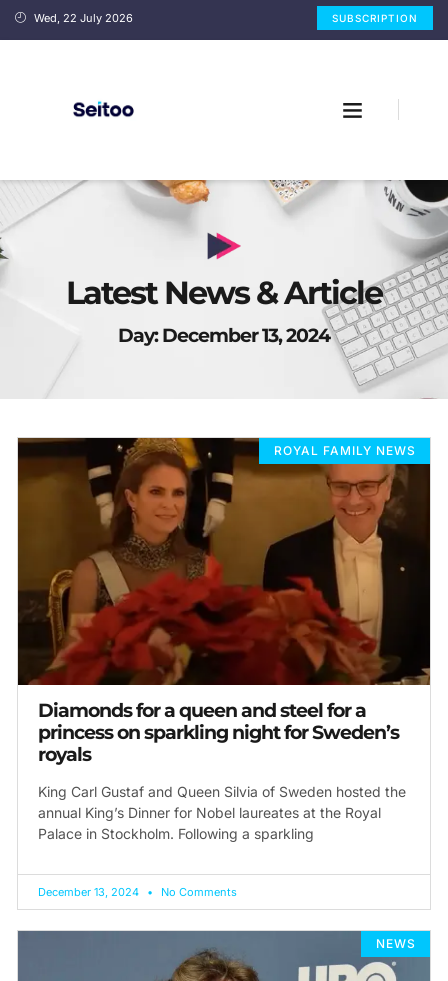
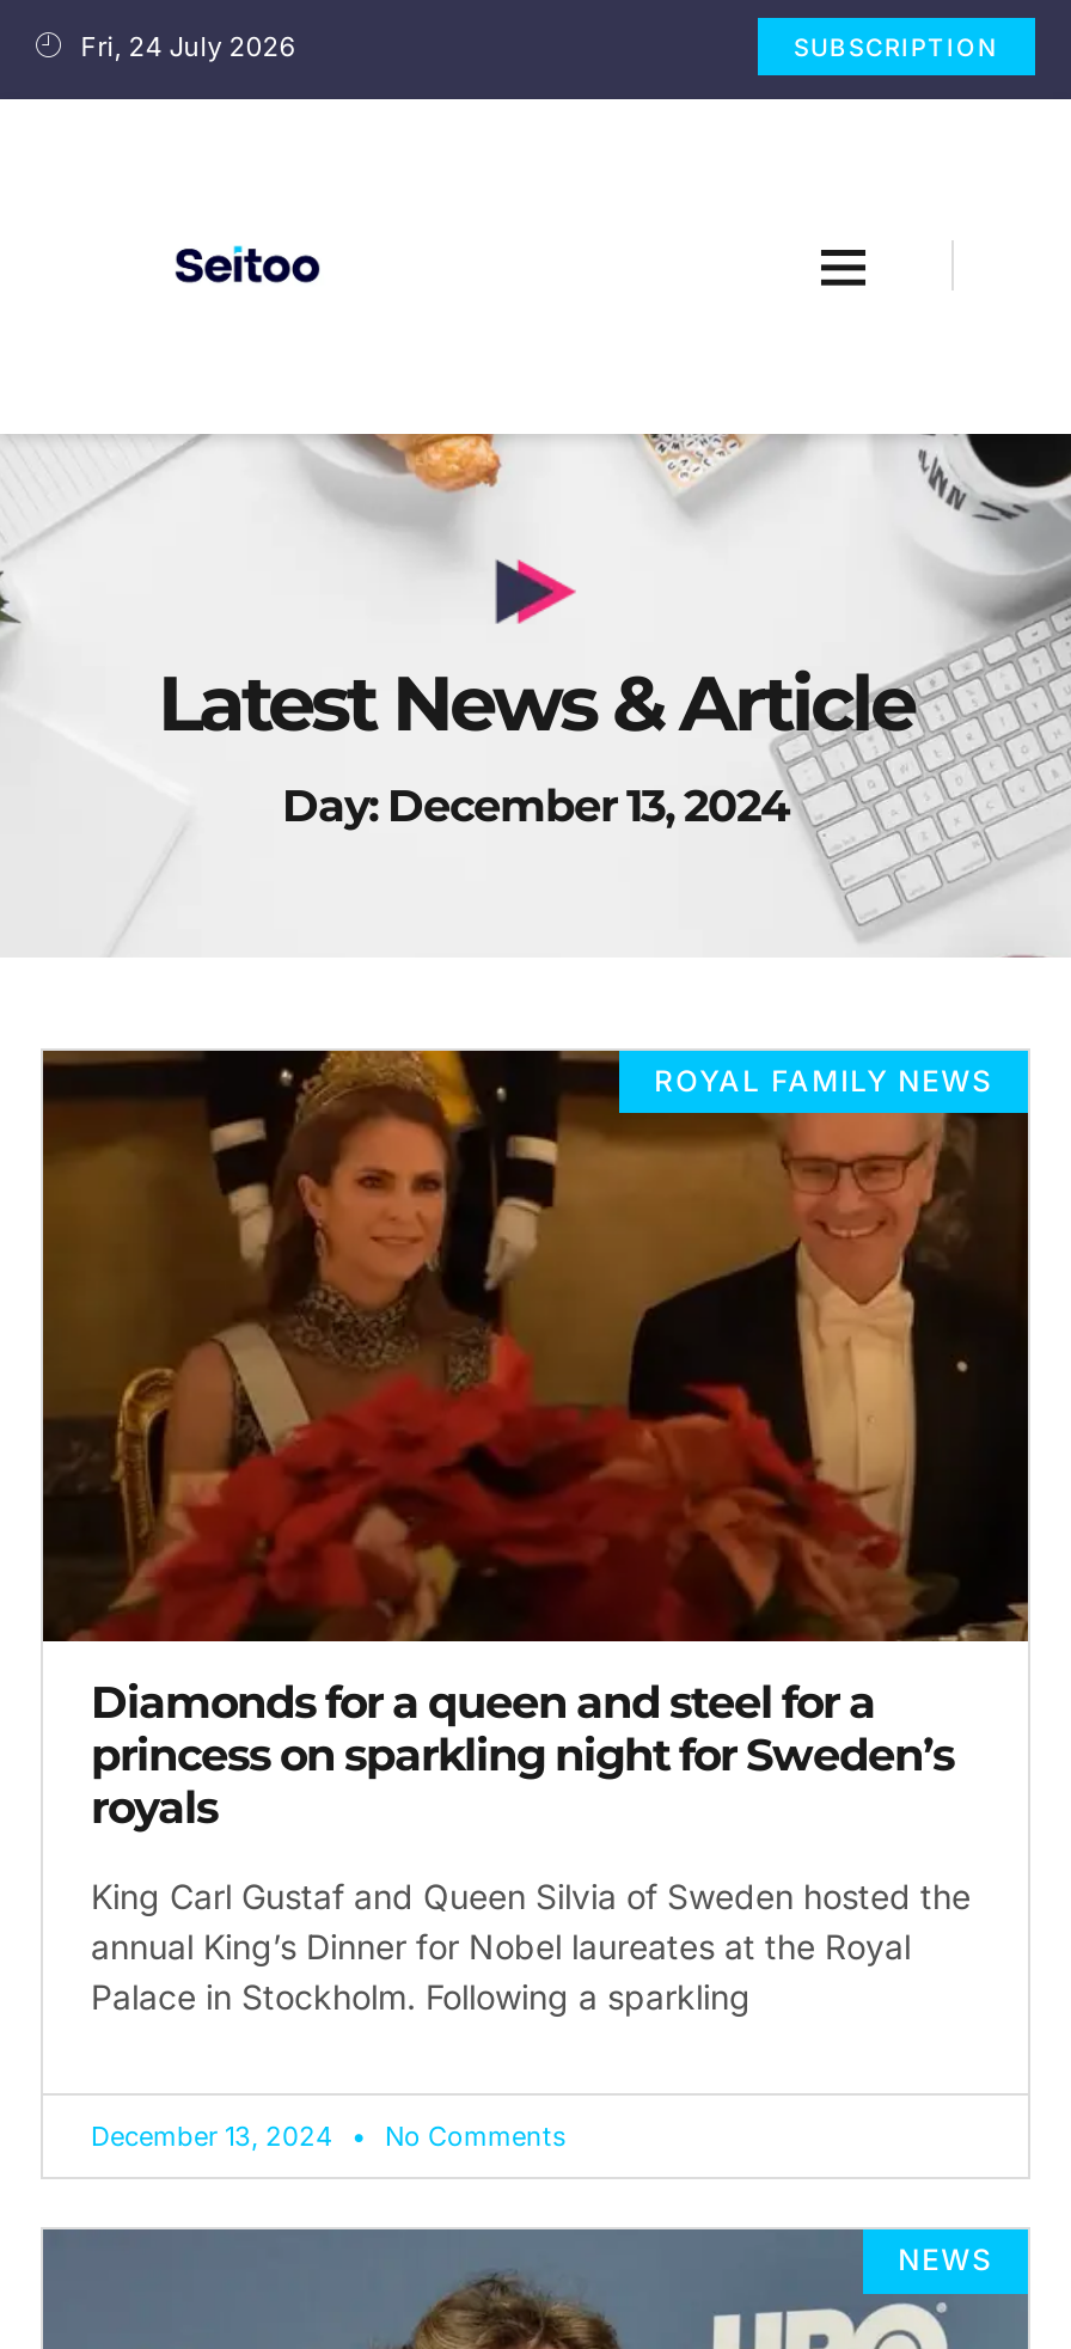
[34,10,133,24] Wed, 22 July 2026 -> [81,29,296,62] Fri, 24 July 2026

